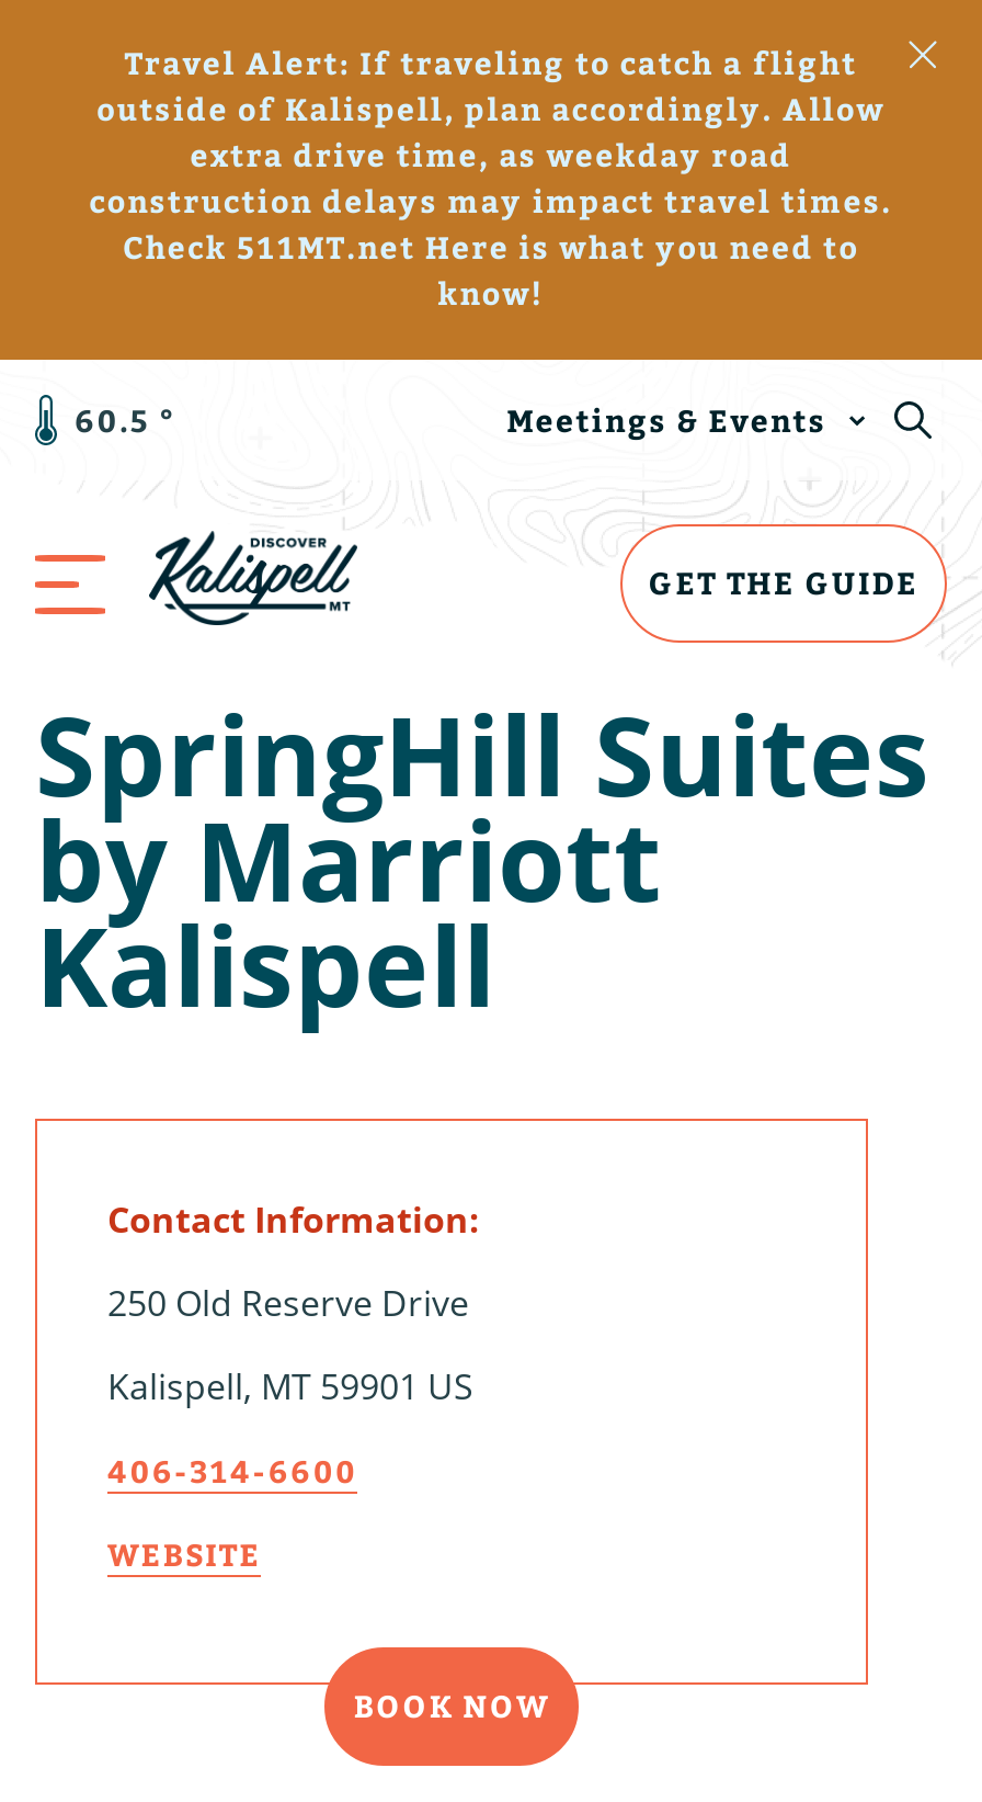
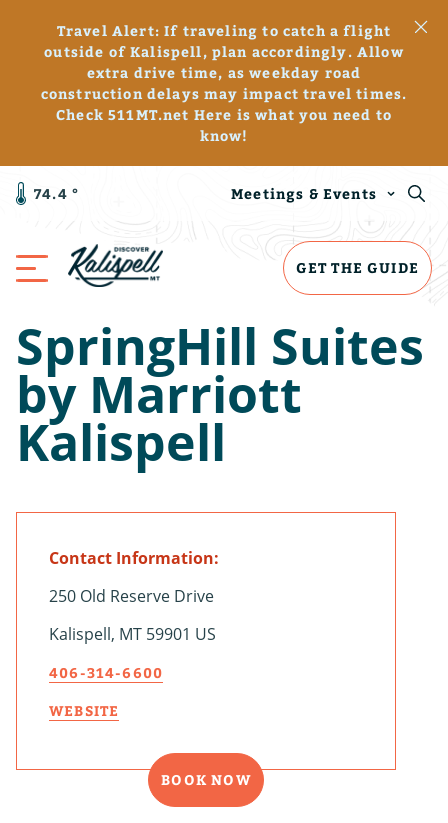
[75,399,175,441] 60.5 ° -> [34,184,79,203] 74.4 °

